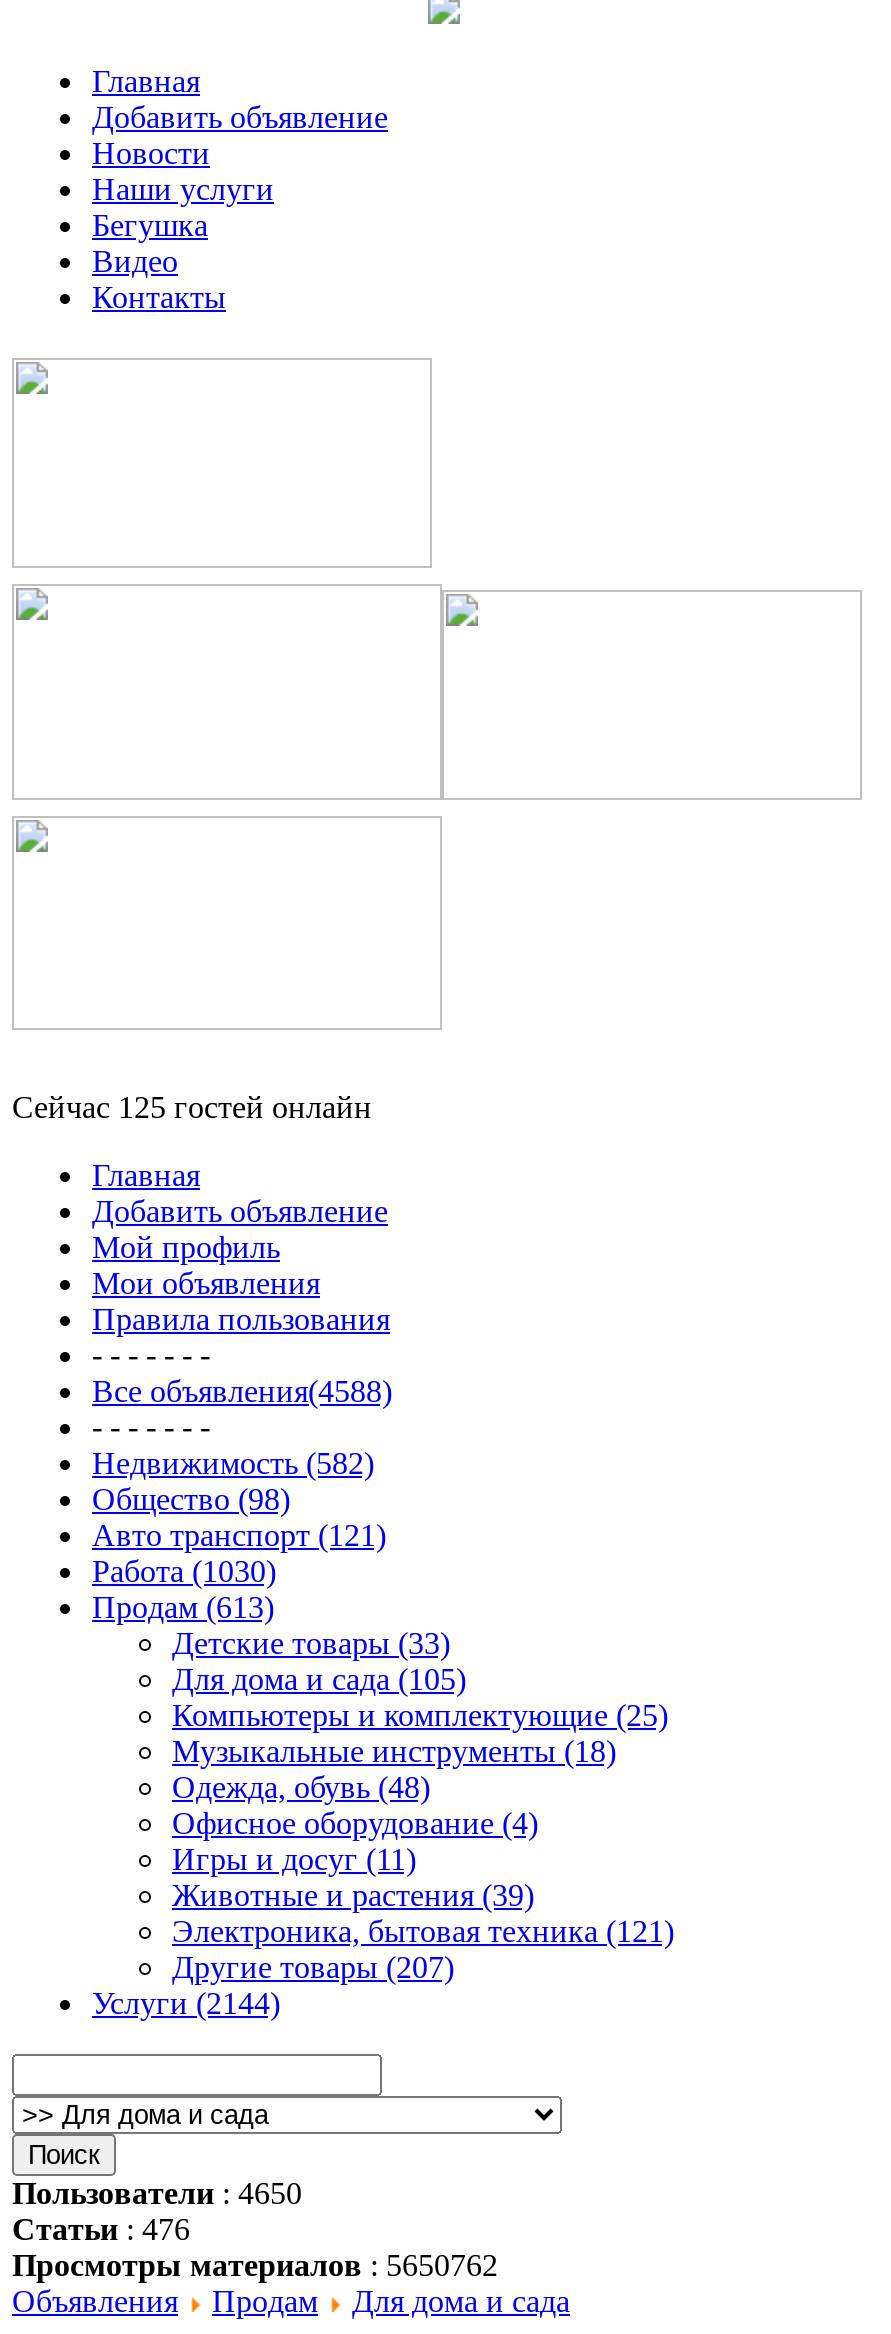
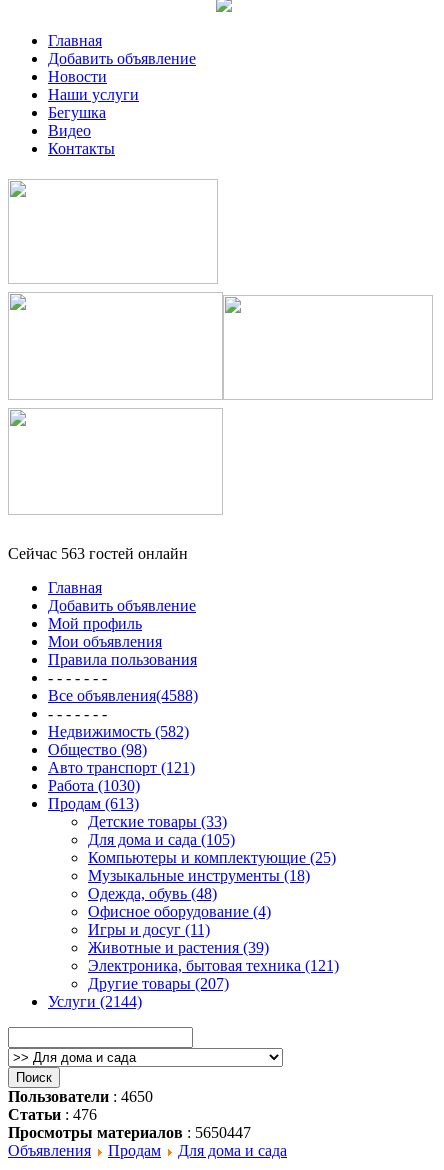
[12,1090,372,1124] Сейчас 125 гостей онлайн -> [8,545,188,562] Сейчас 563 гостей онлайн
[12,2248,498,2282] Просмотры материалов: 5650762 -> [8,1124,251,1141] Просмотры материалов: 5650447

